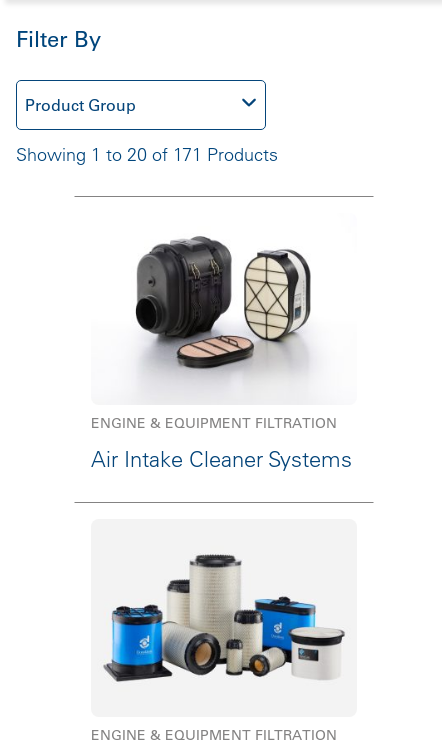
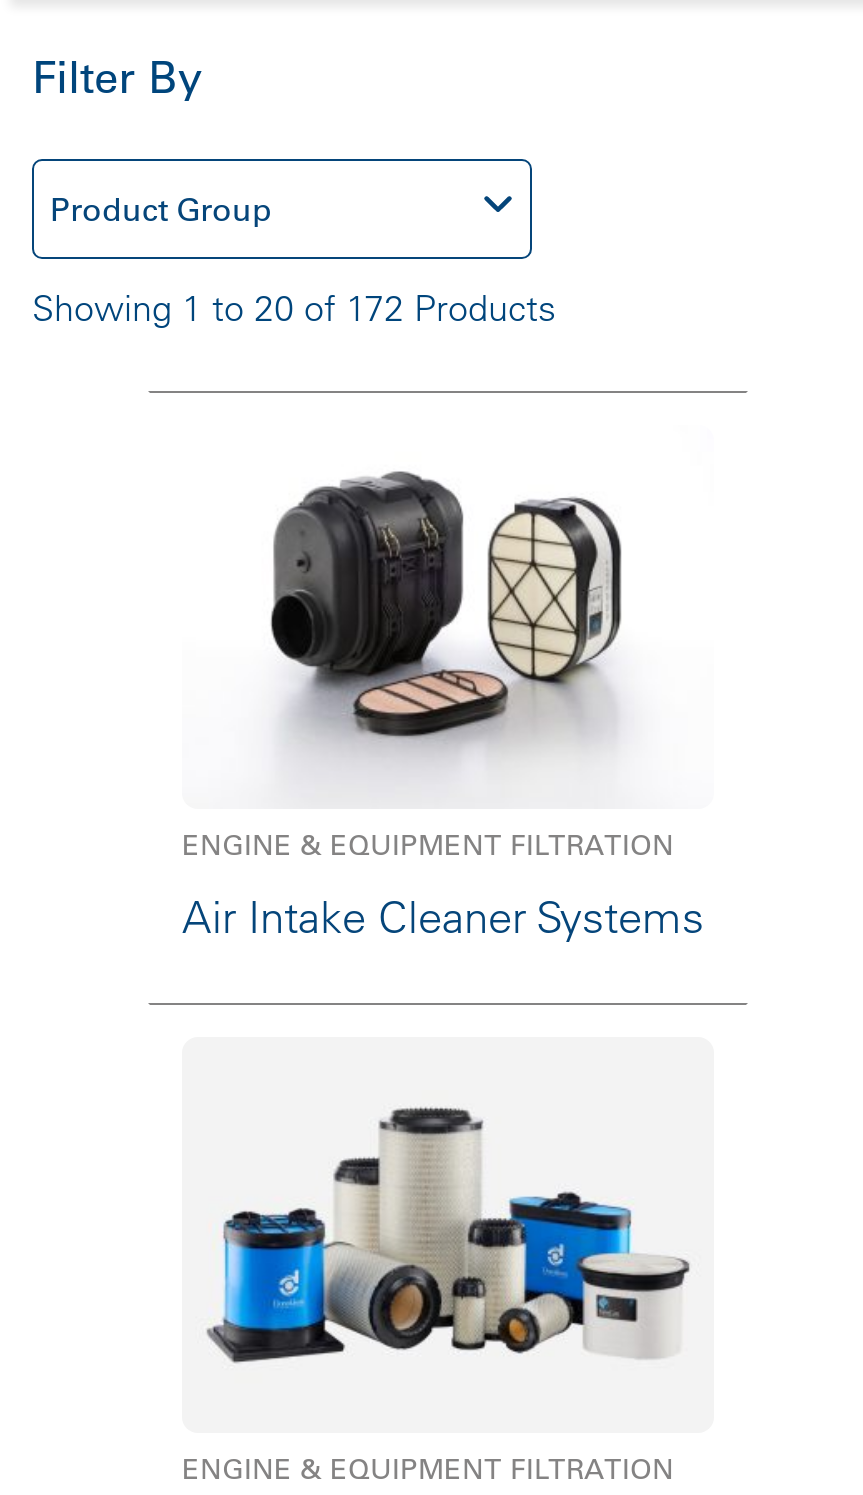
[16,143,278,166] Showing 1 to 20 of 171 Products -> [32,285,556,331] Showing 1 to 20 of 172 Products

